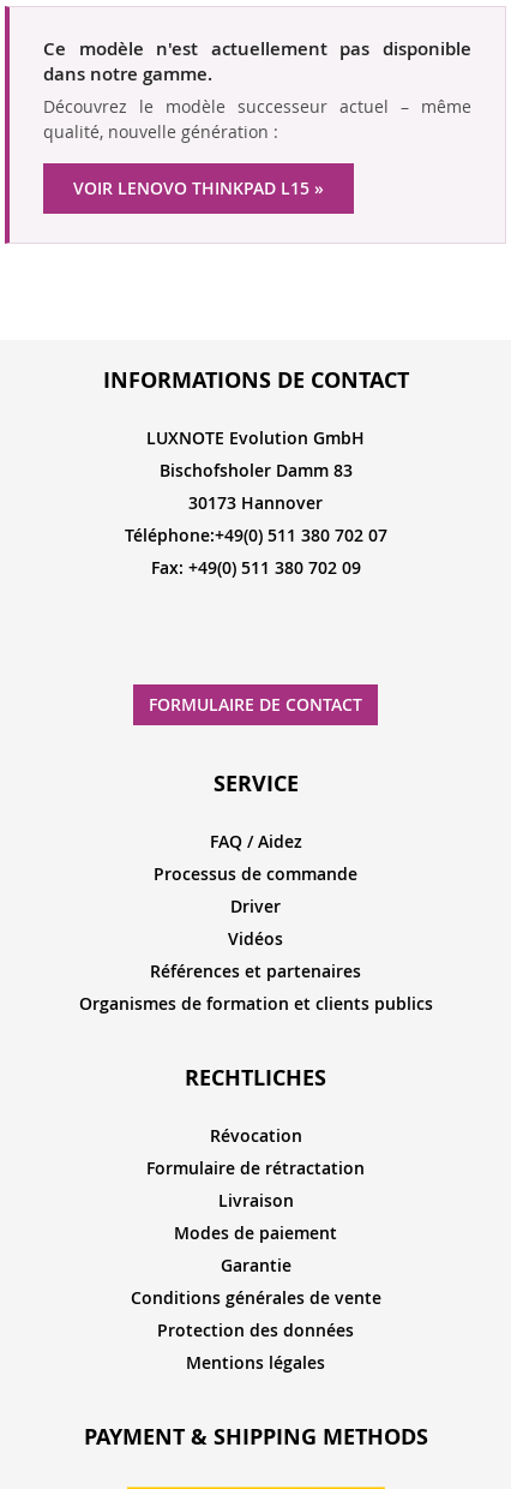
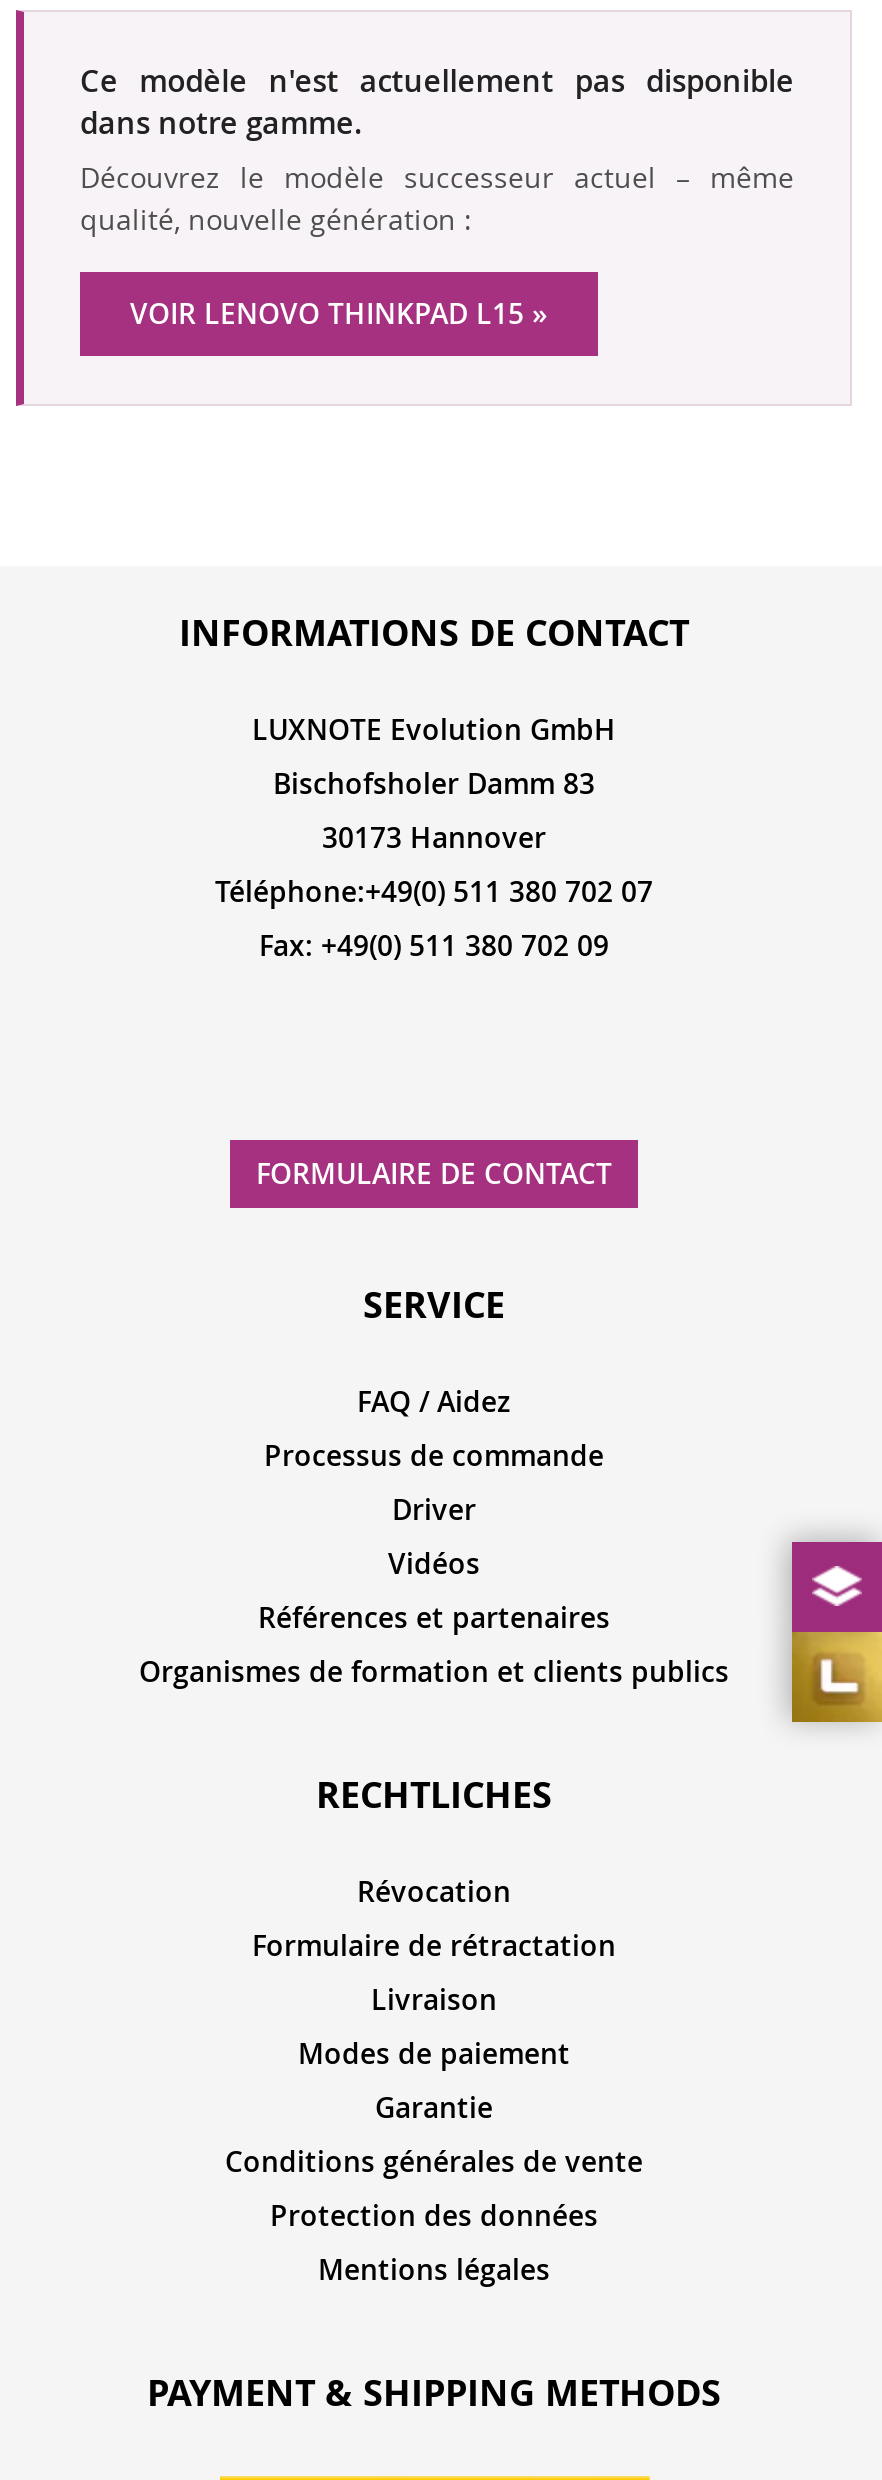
none -> [782,1534,876,1726] [image]

